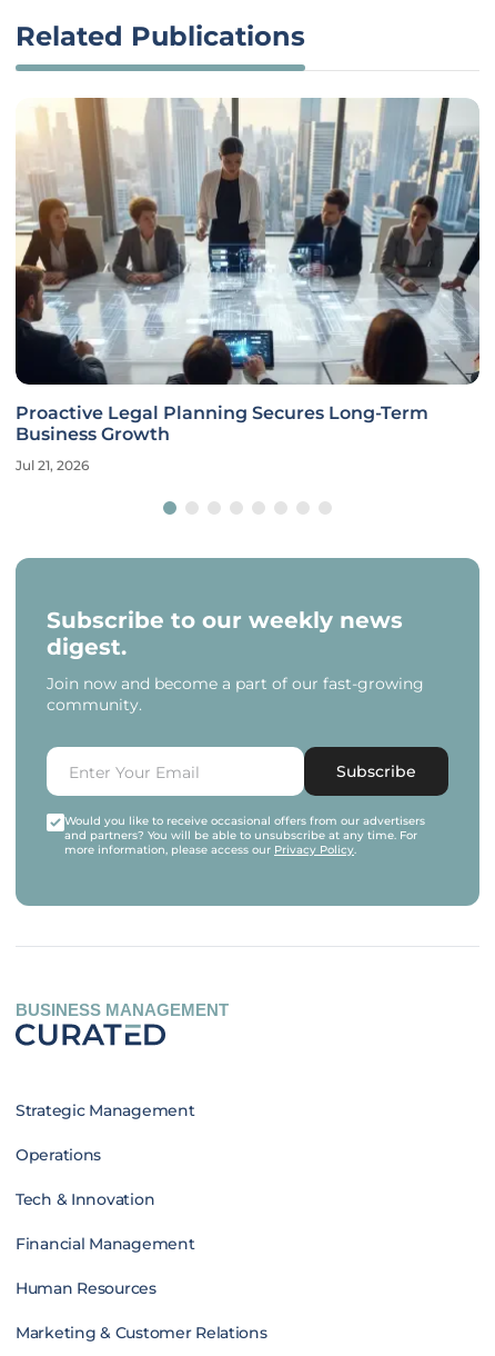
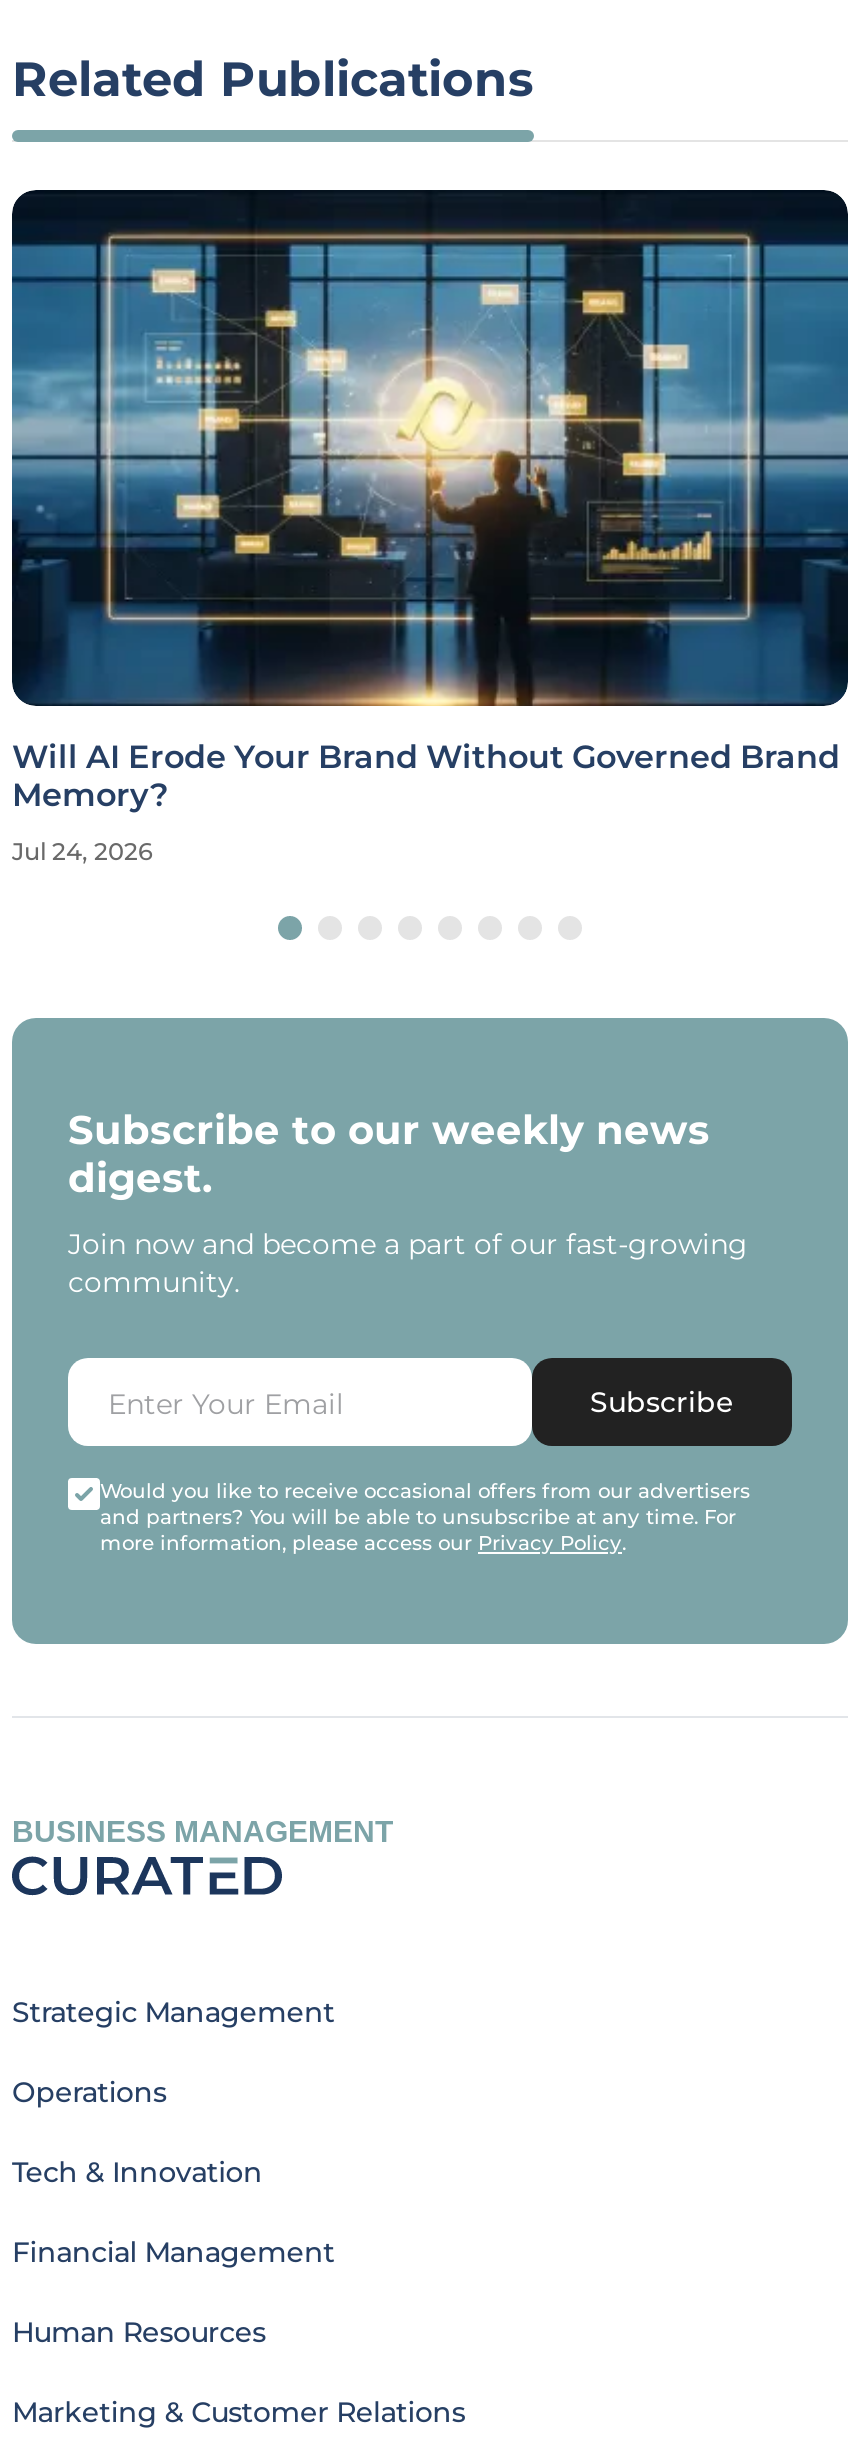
[14,97,481,445] [image] | Proactive Legal Planning Secures Long-Term | Business Growth -> [10,188,850,815] [image] | Will AI Erode Your Brand Without Governed Brand | Memory?
[16,457,89,474] Jul 21, 2026 -> [12,837,152,867] Jul 24, 2026

